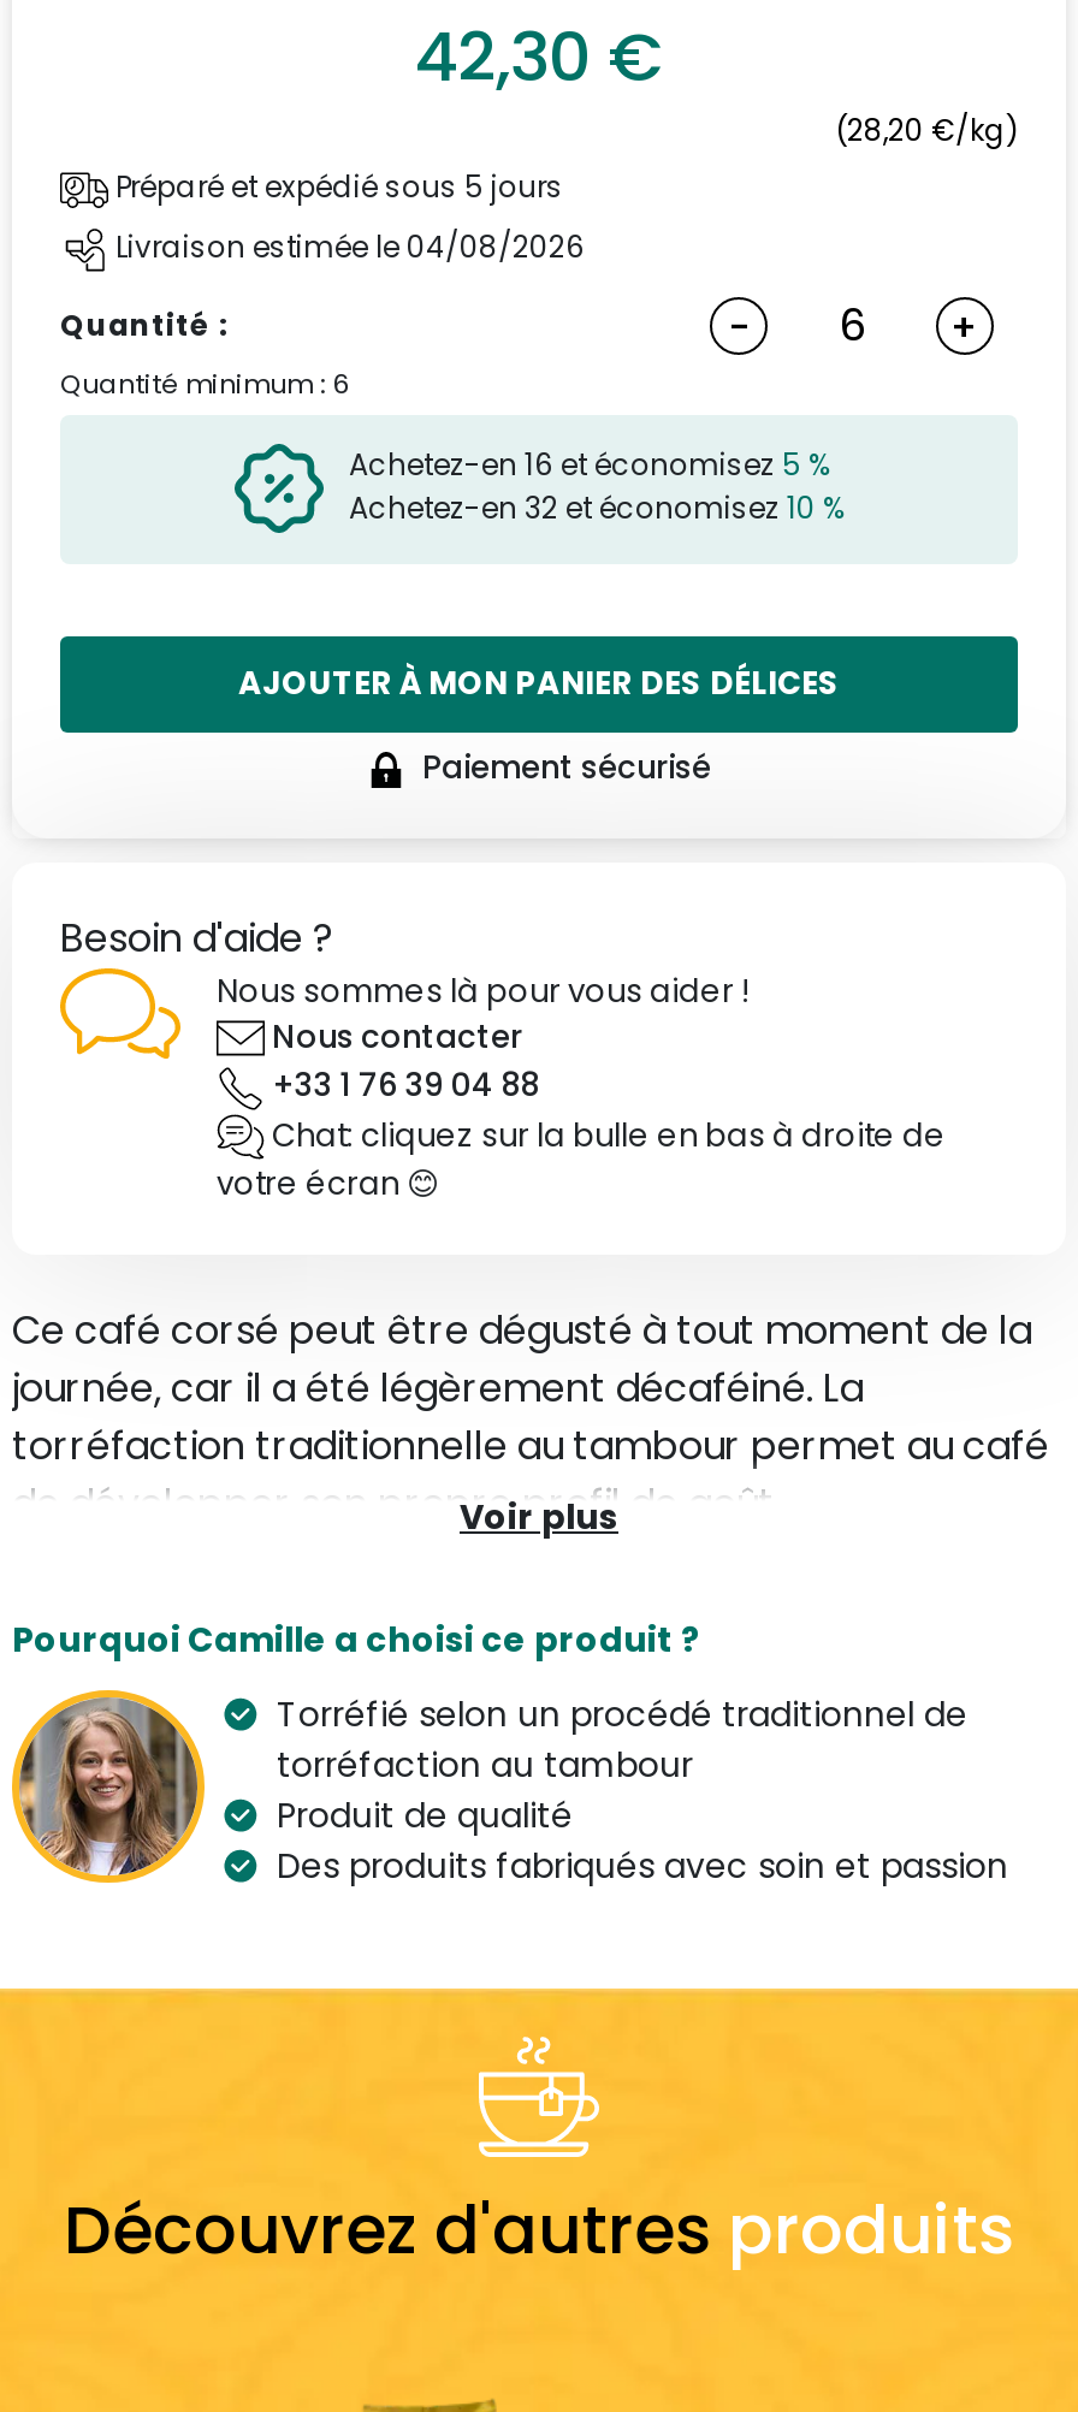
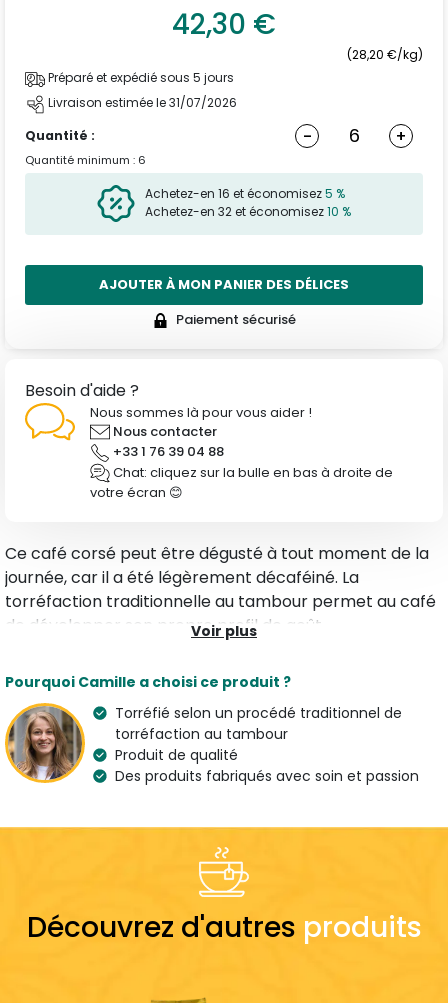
[108,226,585,267] Livraison estimée le 04/08/2026 -> [45,94,237,111] Livraison estimée le 31/07/2026

